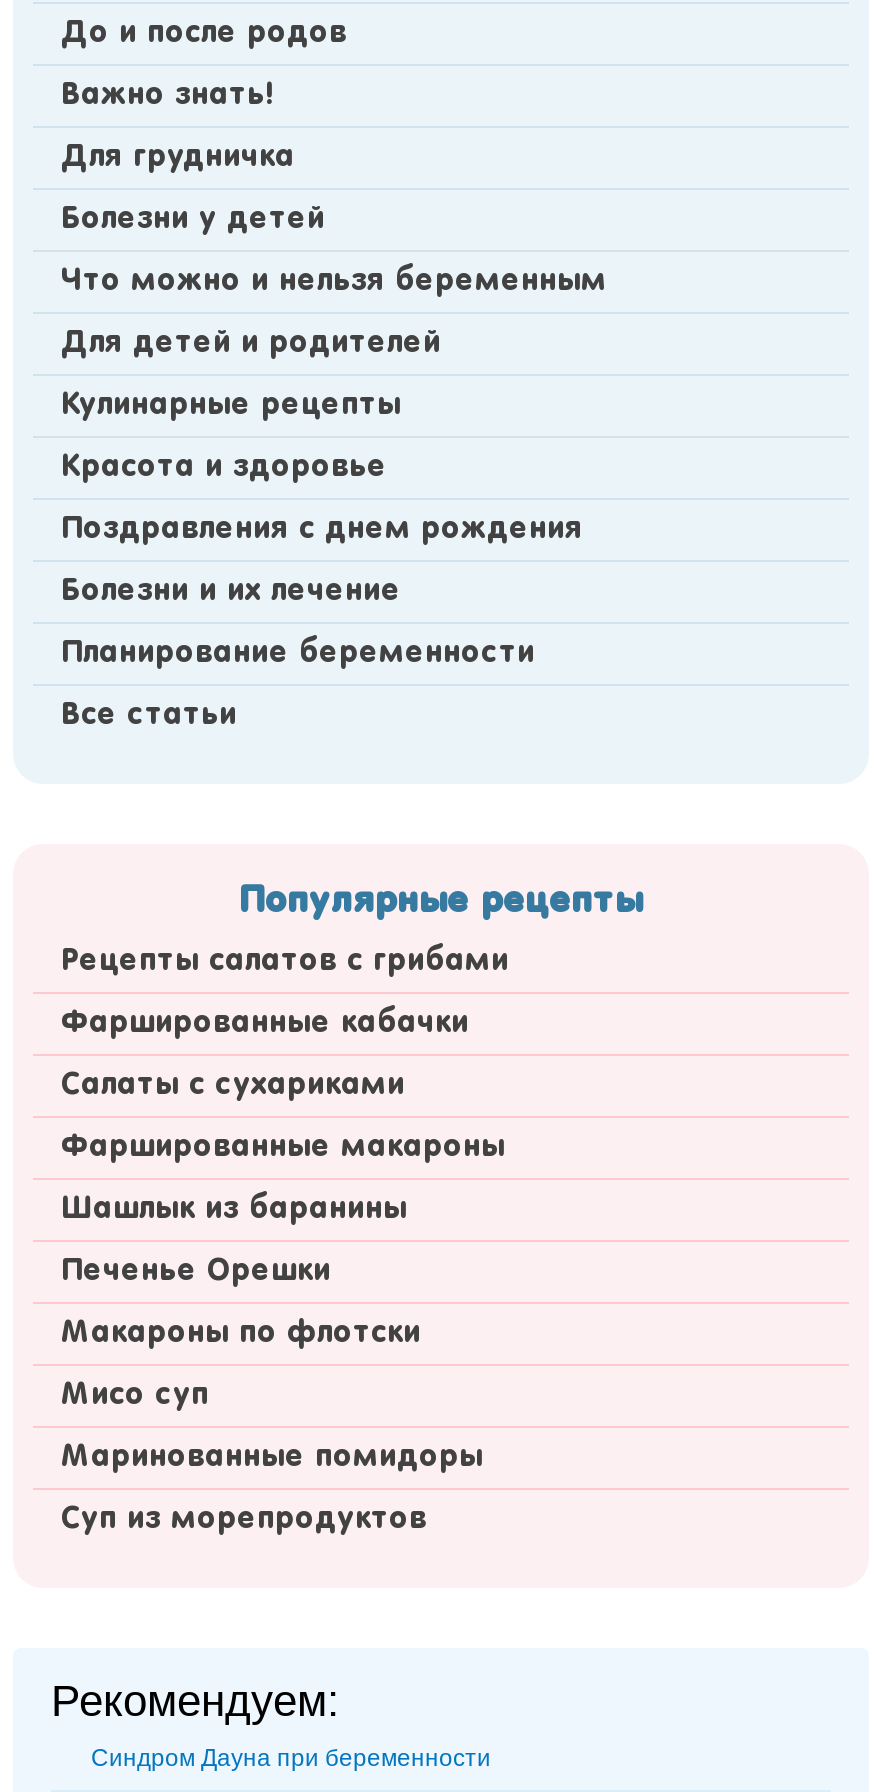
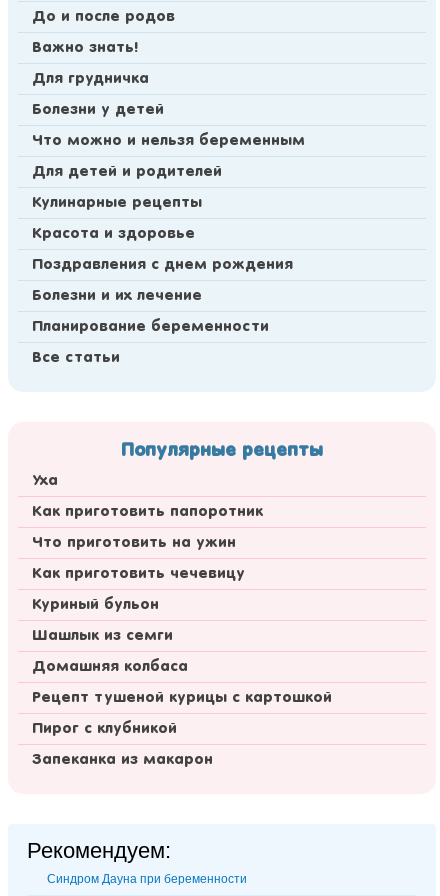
[61,948,509,976] Рецепты салатов с грибами -> [32,474,58,488] Уха
[61,1010,469,1038] Фаршированные кабачки -> [32,505,263,519] Как приготовить папоротник
[61,1072,405,1100] Салаты с сухариками -> [32,536,236,550] Что приготовить на ужин
[61,1134,505,1162] Фаршированные макароны -> [32,567,245,581] Как приготовить чечевицу
[61,1196,407,1224] Шашлык из баранины -> [32,598,159,612] Куриный бульон
[61,1258,331,1286] Печенье Орешки -> [32,629,173,643] Шашлык из семги
[61,1320,421,1348] Макароны по флотски -> [32,660,188,674] Домашняя колбаса
[61,1382,209,1410] Мисо суп -> [32,691,332,705] Рецепт тушеной курицы с картошкой
[61,1444,483,1472] Маринованные помидоры -> [32,722,177,736] Пирог с клубникой
[61,1506,427,1534] Суп из морепродуктов -> [32,753,213,767] Запеканка из макарон

